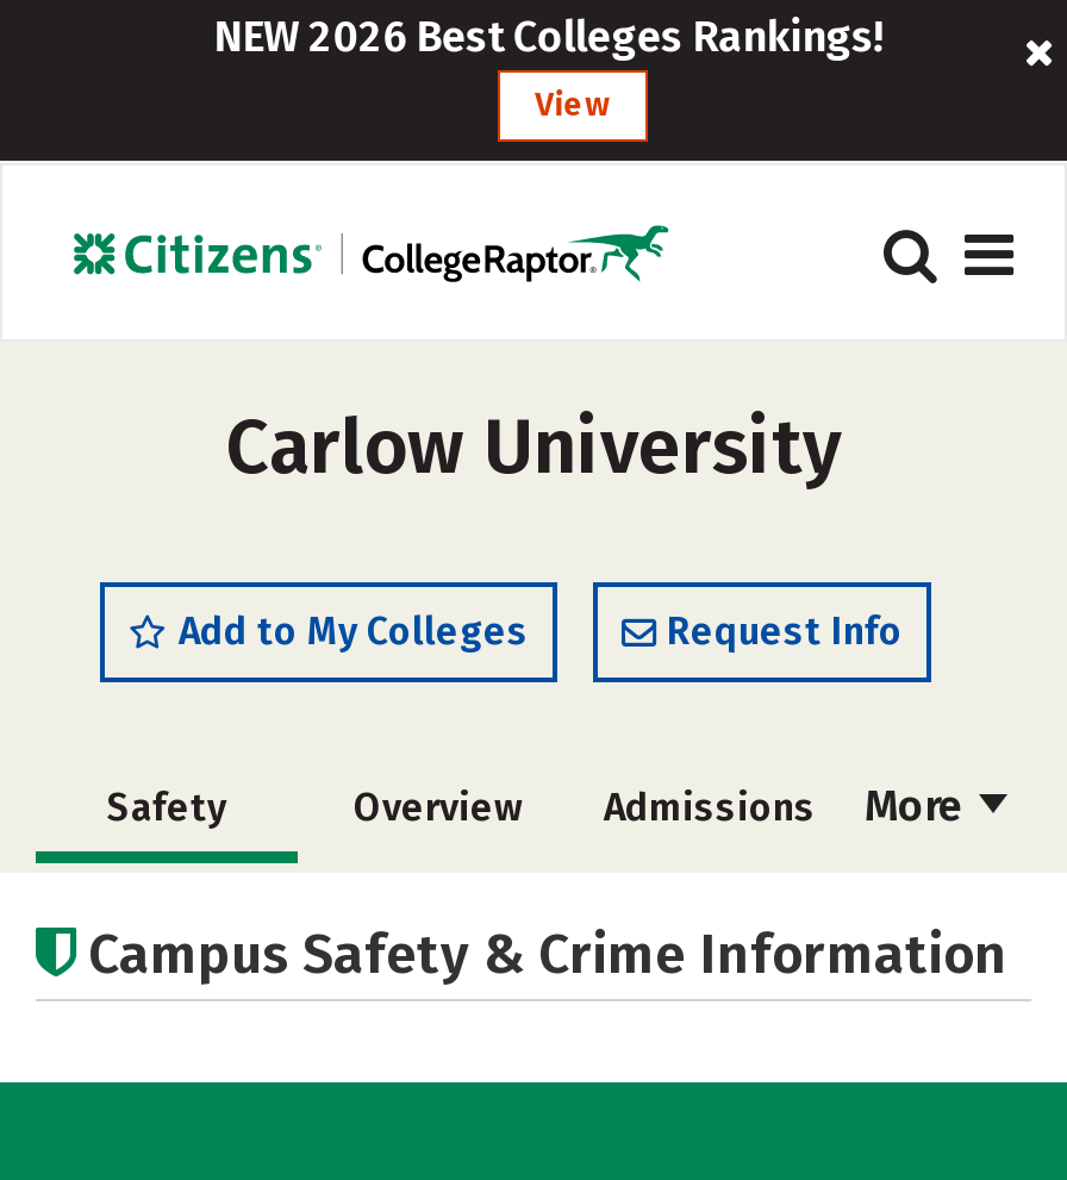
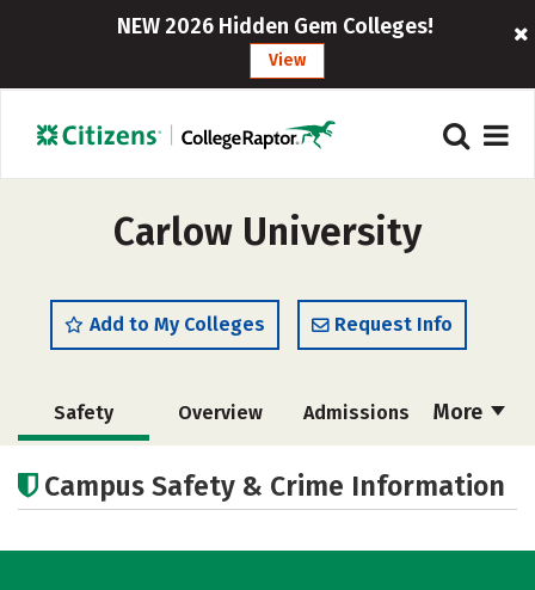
[213,11,885,63] NEW 2026 Best Colleges Rankings! -> [117,13,434,39] NEW 2026 Hidden Gem Colleges!

